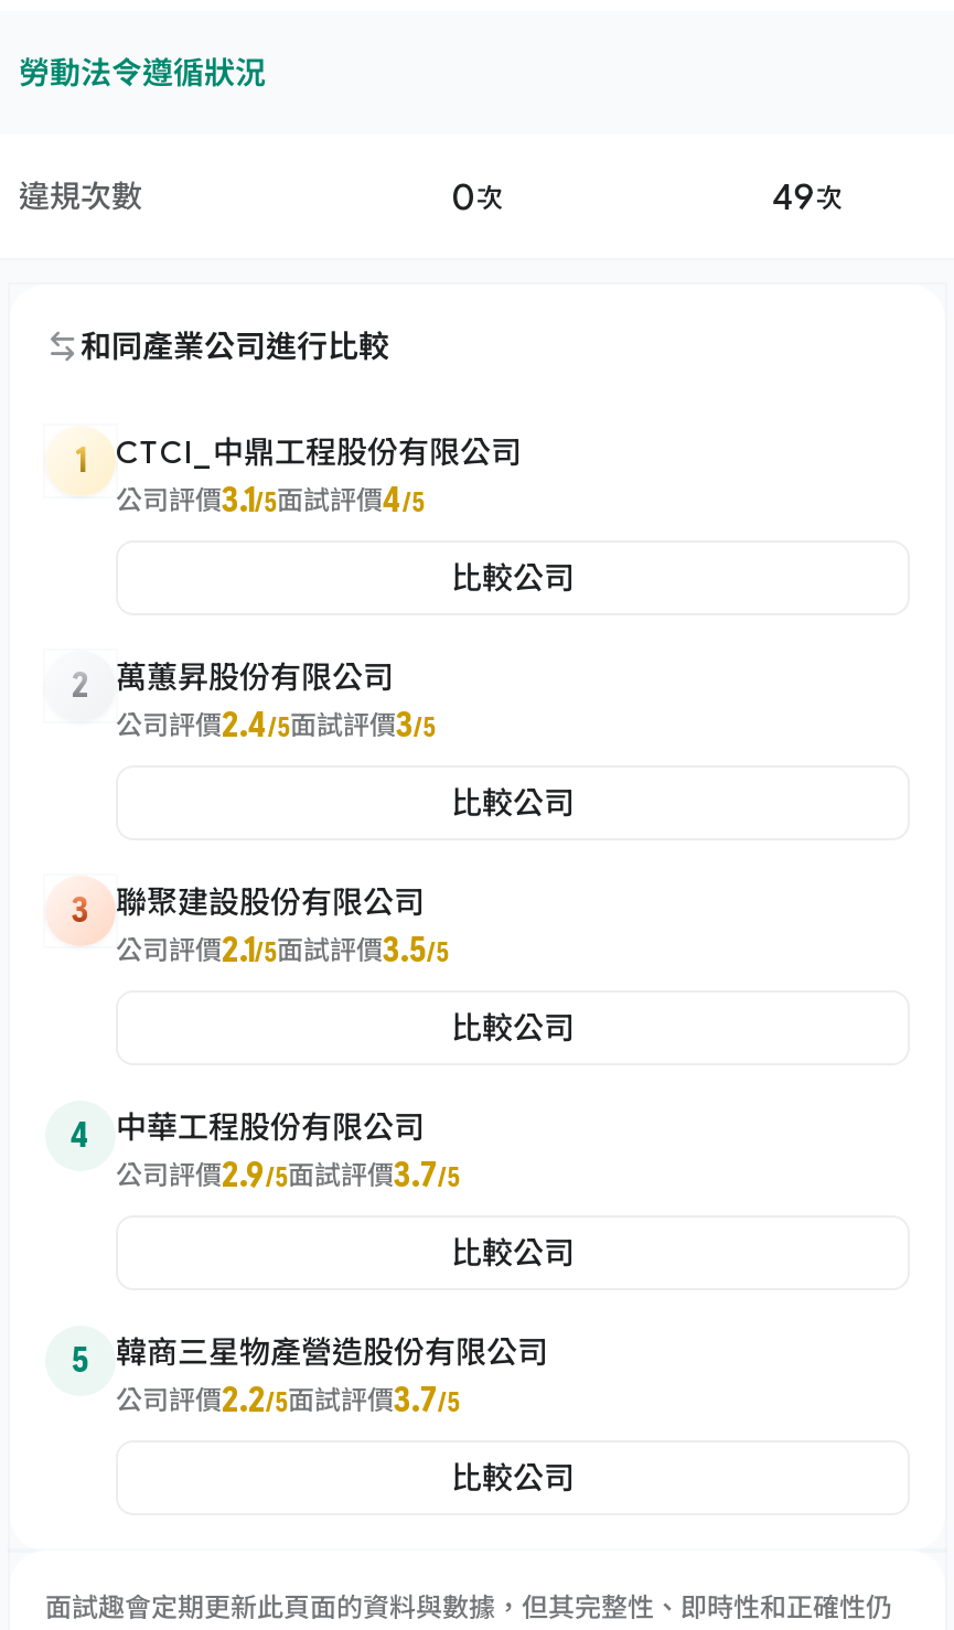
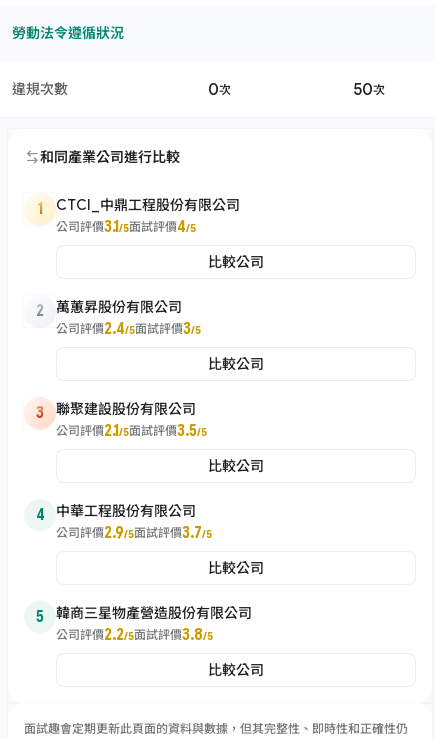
[772,174,842,218] 49次 -> [353,79,385,99] 50次
[116,1379,460,1423] 公司評價2.2/5面試評價3.7/5 -> [56,625,213,645] 公司評價2.2/5面試評價3.8/5

